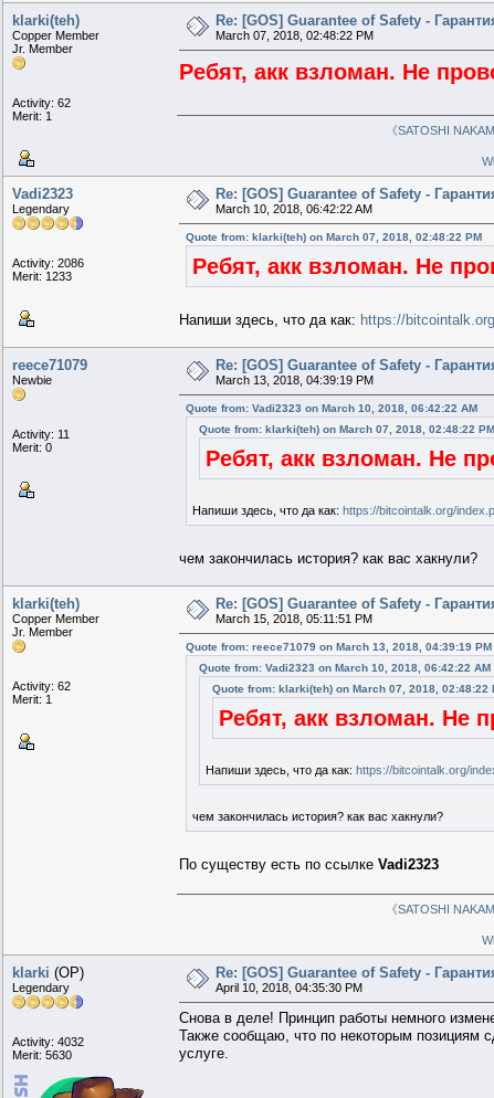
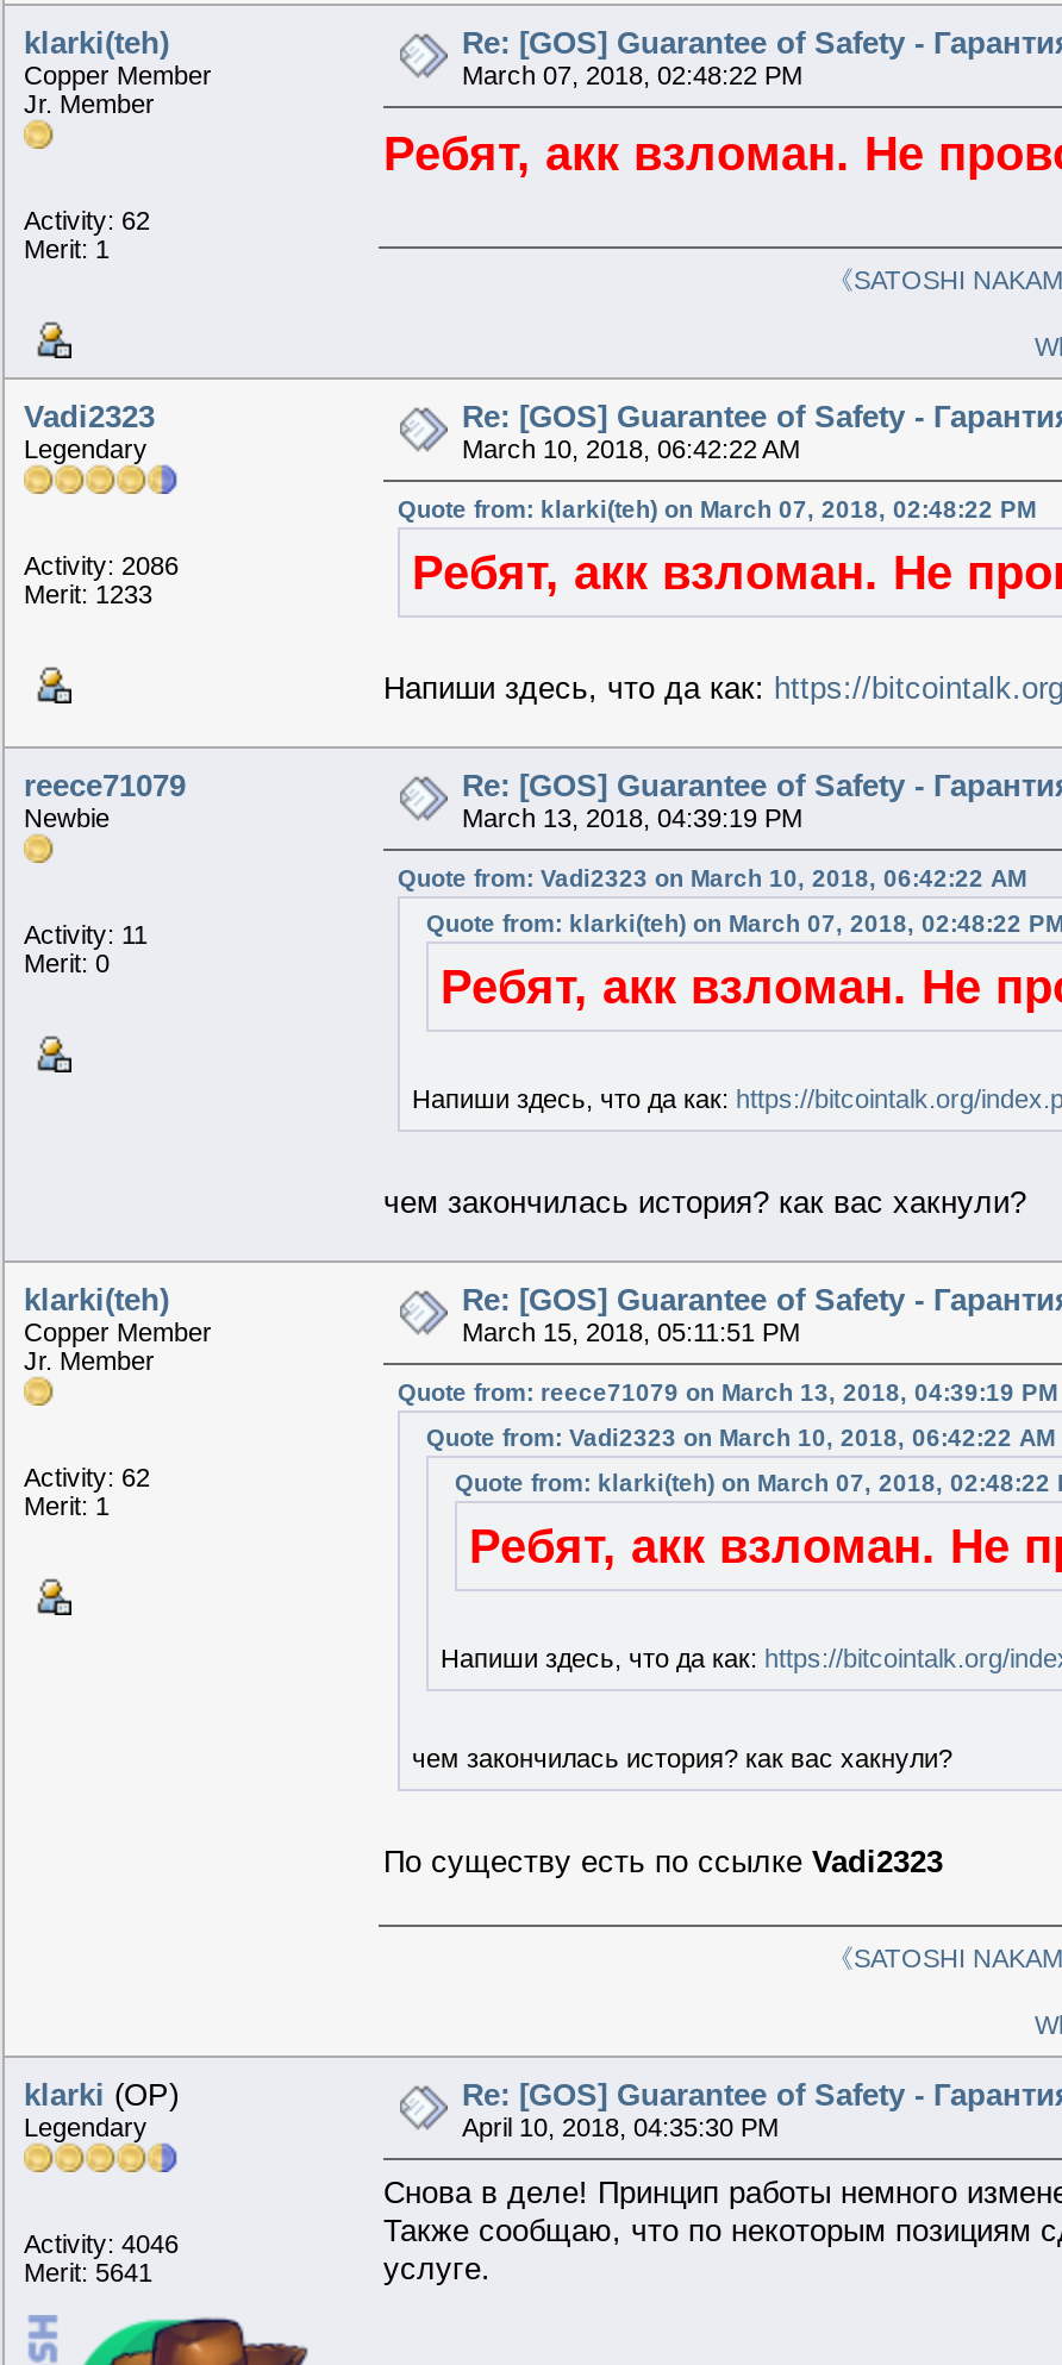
[12,1035,84,1048] Activity: 4032 -> [24,2229,179,2257] Activity: 4046
[12,1048,72,1061] Merit: 5630 -> [24,2257,152,2286] Merit: 5641

